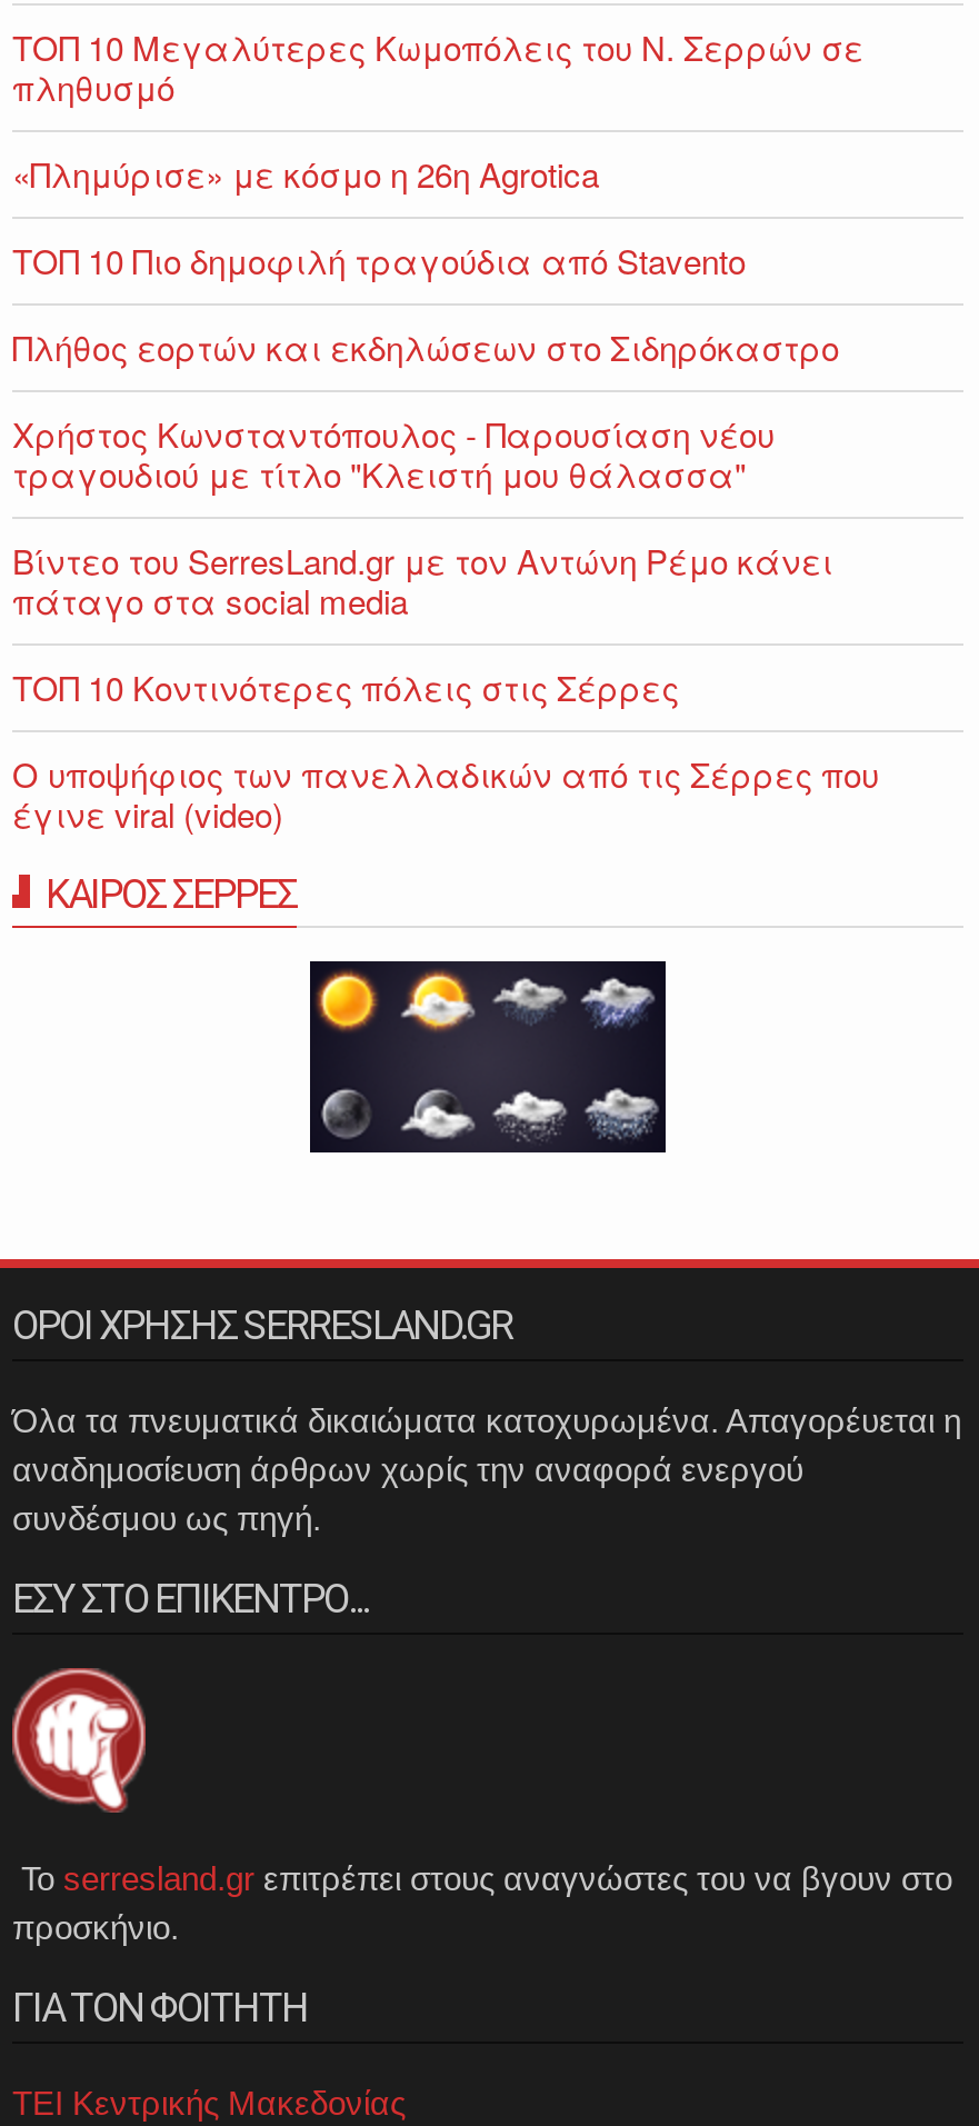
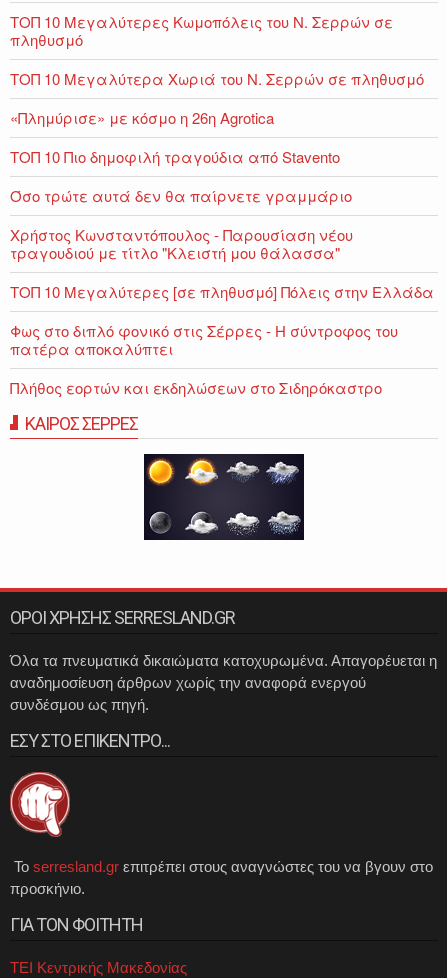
none -> [10,68,424,89] ΤΟΠ 10 Μεγαλύτερα Χωριά του Ν. Σερρών σε πληθυσμό
moved [12,150,746,283] -> [10,107,340,167]: «Πλημύρισε» με κόσμο η 26η Agrotica | ΤΟΠ 10 Πιο δημοφιλή τραγούδια από Stavento
none -> [10,185,352,206] Όσο τρώτε αυτά δεν θα παίρνετε γραμμάριο
moved [12,323,839,370] -> [10,377,382,398]: Πλήθος εορτών και εκδηλώσεων στο Σιδηρόκαστρο
moved [12,410,775,496] -> [10,224,353,263]: Χρήστος Κωνσταντόπουλος - Παρουσίαση νέου | τραγουδιού με τίτλο "Κλειστή μου θάλασσα"
[12,536,832,623] Βίντεο του SerresLand.gr με τον Αντώνη Ρέμο κάνει | πάταγο στα social media -> [10,281,434,302] ΤΟΠ 10 Μεγαλύτερες [σε πληθυσμό] Πόλεις στην Ελλάδα
[12,663,679,710] ΤΟΠ 10 Κοντινότερες πόλεις στις Σέρρες -> [10,320,398,359] Φως στο διπλό φονικό στις Σέρρες - Η σύντροφος του | πατέρα αποκαλύπτει
[12,750,879,836] O υποψήφιος των πανελλαδικών από τις Σέρρες που | έγινε viral (video) -> none

